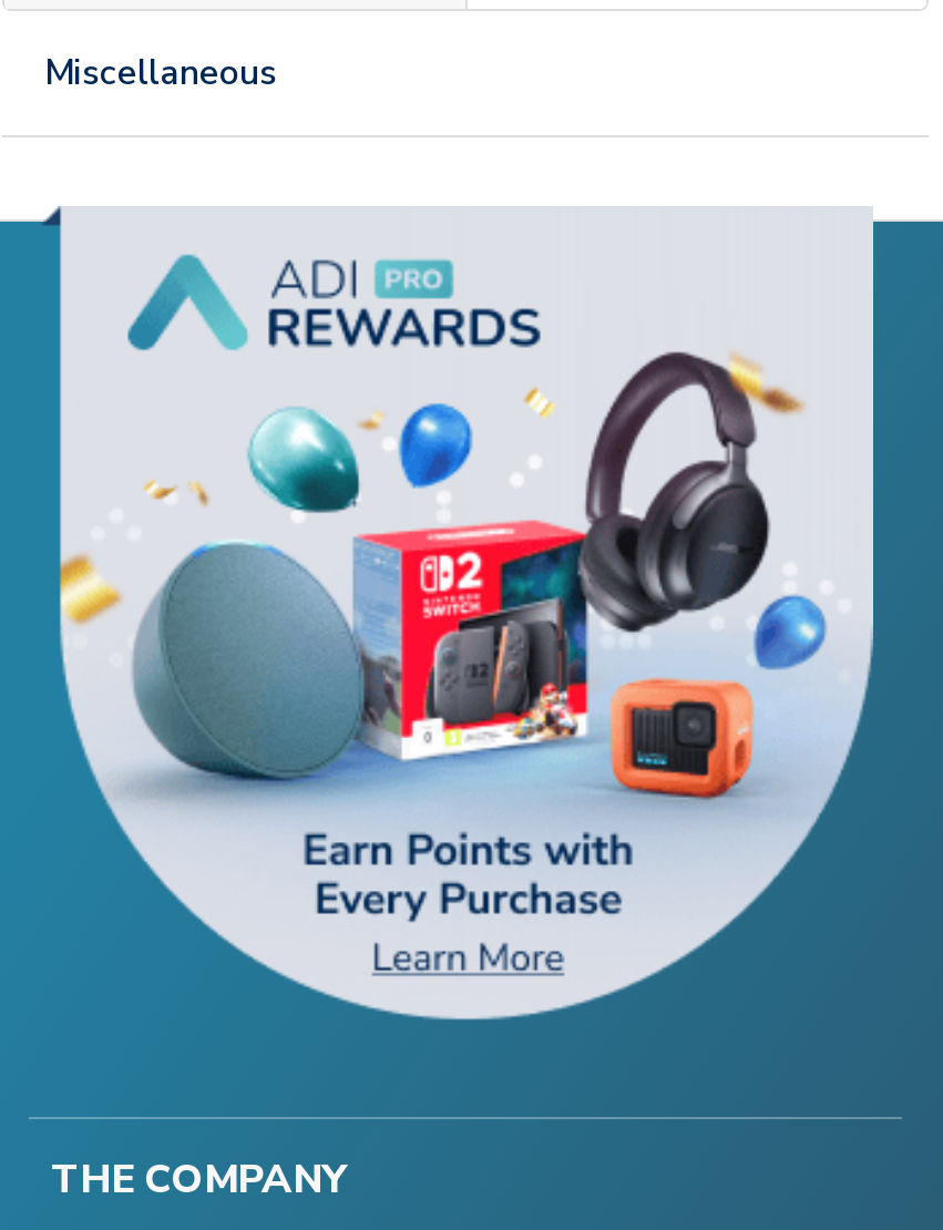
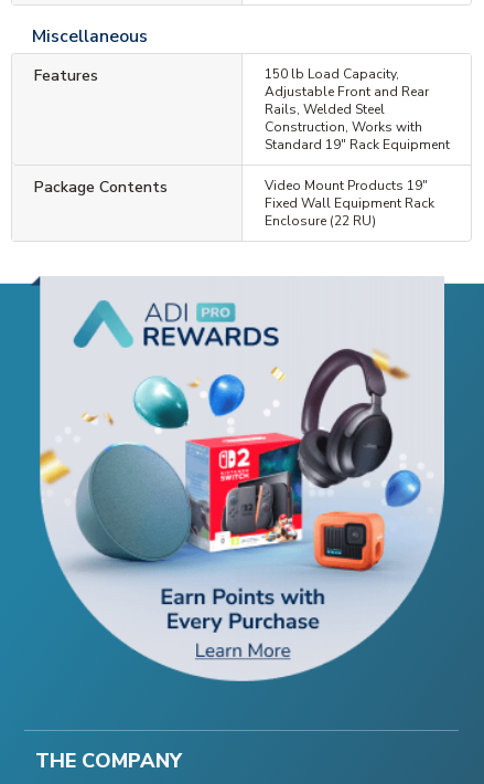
none -> [34,65,449,230] Features | 150 lb Load Capacity, | Adjustable Front and Rear | Rails, Welded Steel | Construction, Works with | Standard 19" Rack Equipment | Package Contents | Video Mount Products 19" | Fixed Wall Equipment Rack | Enclosure (22 RU)

